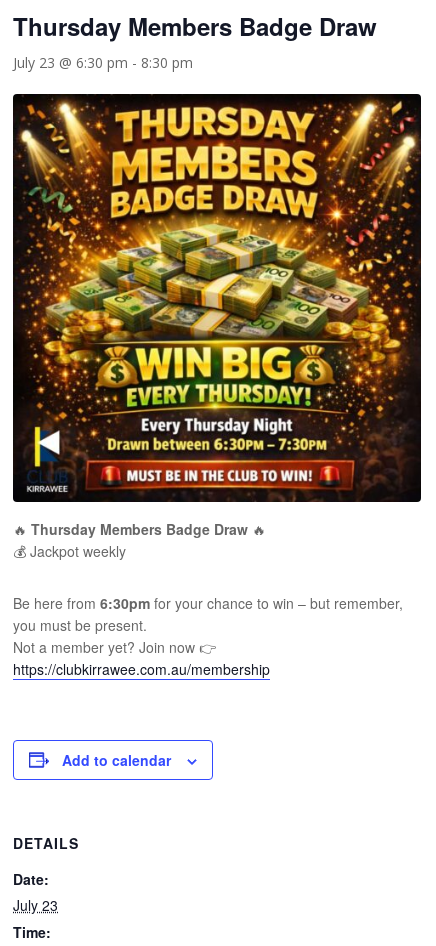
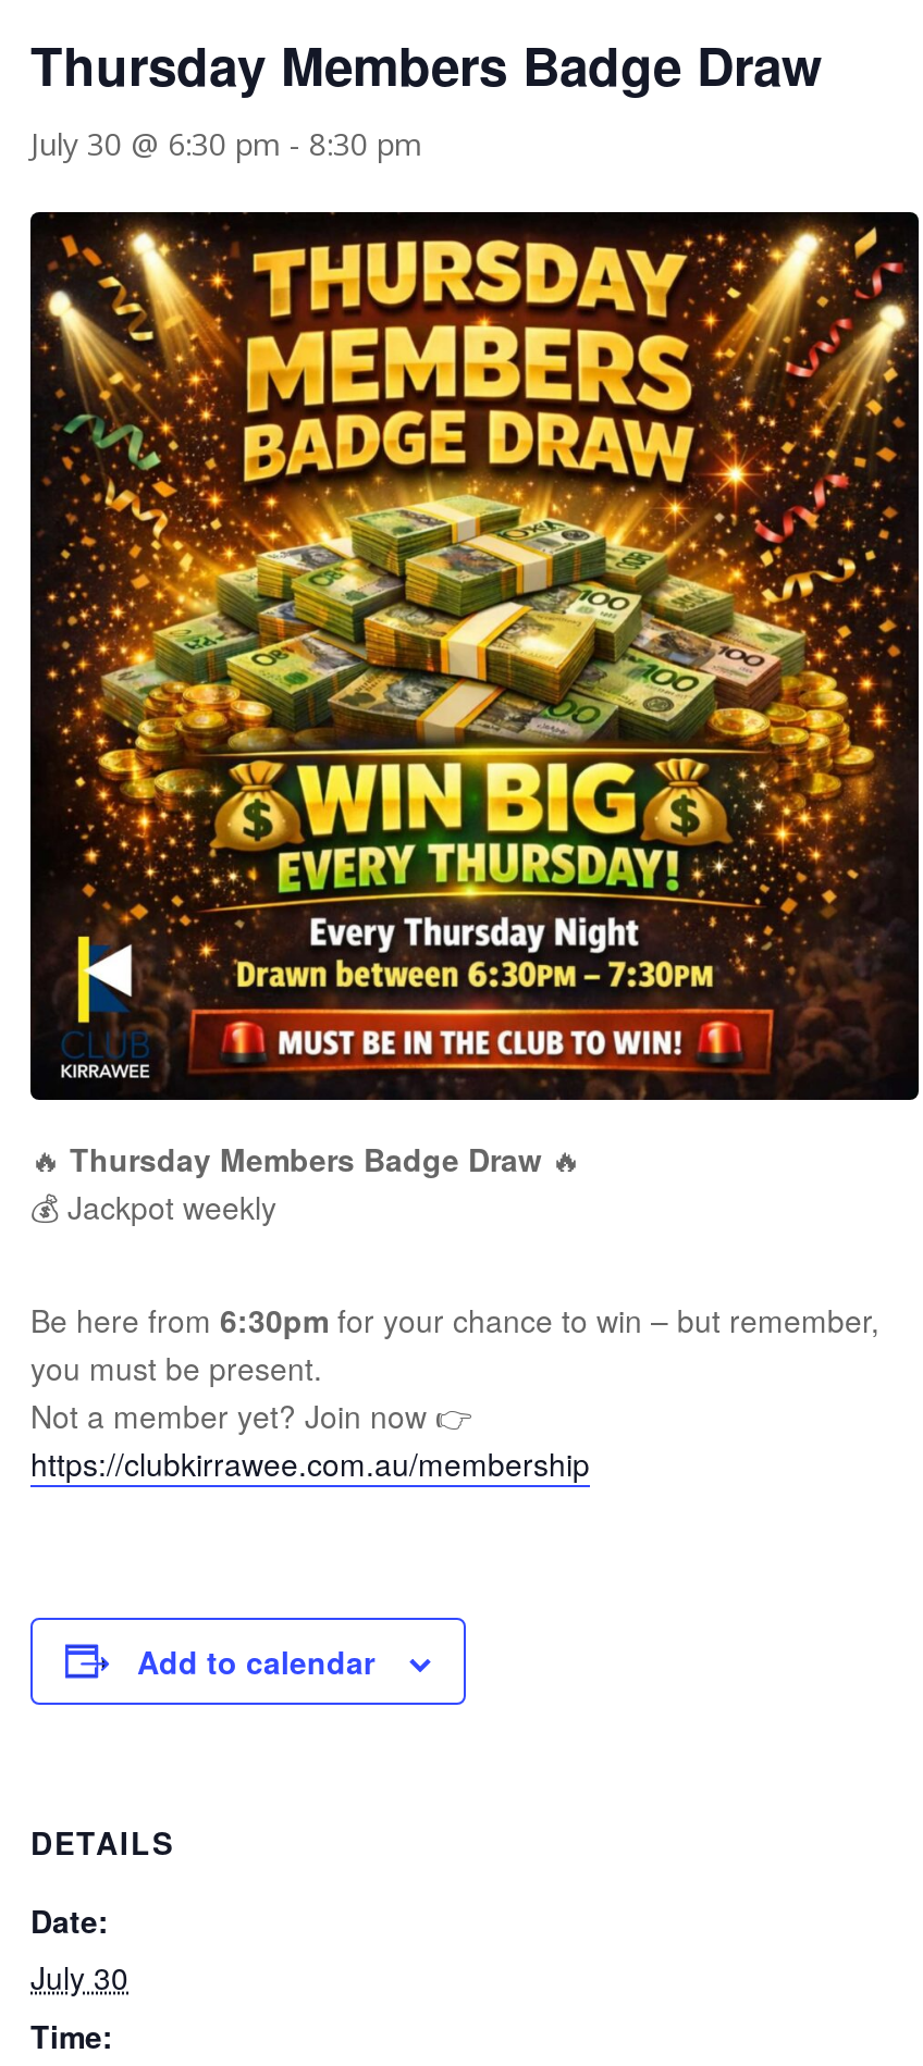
[13,53,193,72] July 23 @ 6:30 pm - 8:30 pm -> [30,122,422,163] July 30 @ 6:30 pm - 8:30 pm
[13,895,58,915] July 23 -> [30,1954,128,1998] July 30

